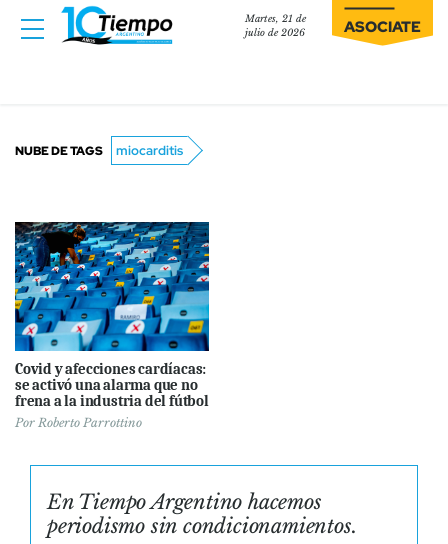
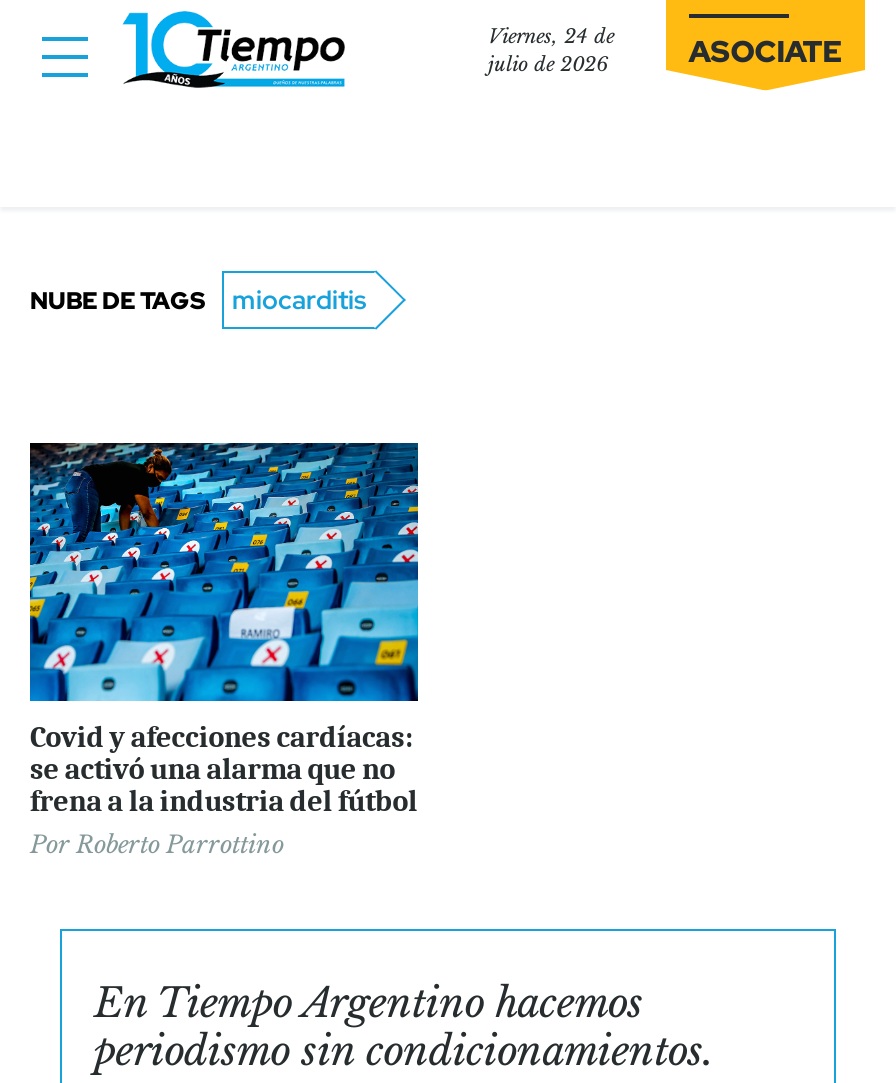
[245,13,306,25] Martes, 21 de -> [488,25,614,49] Viernes, 24 de

